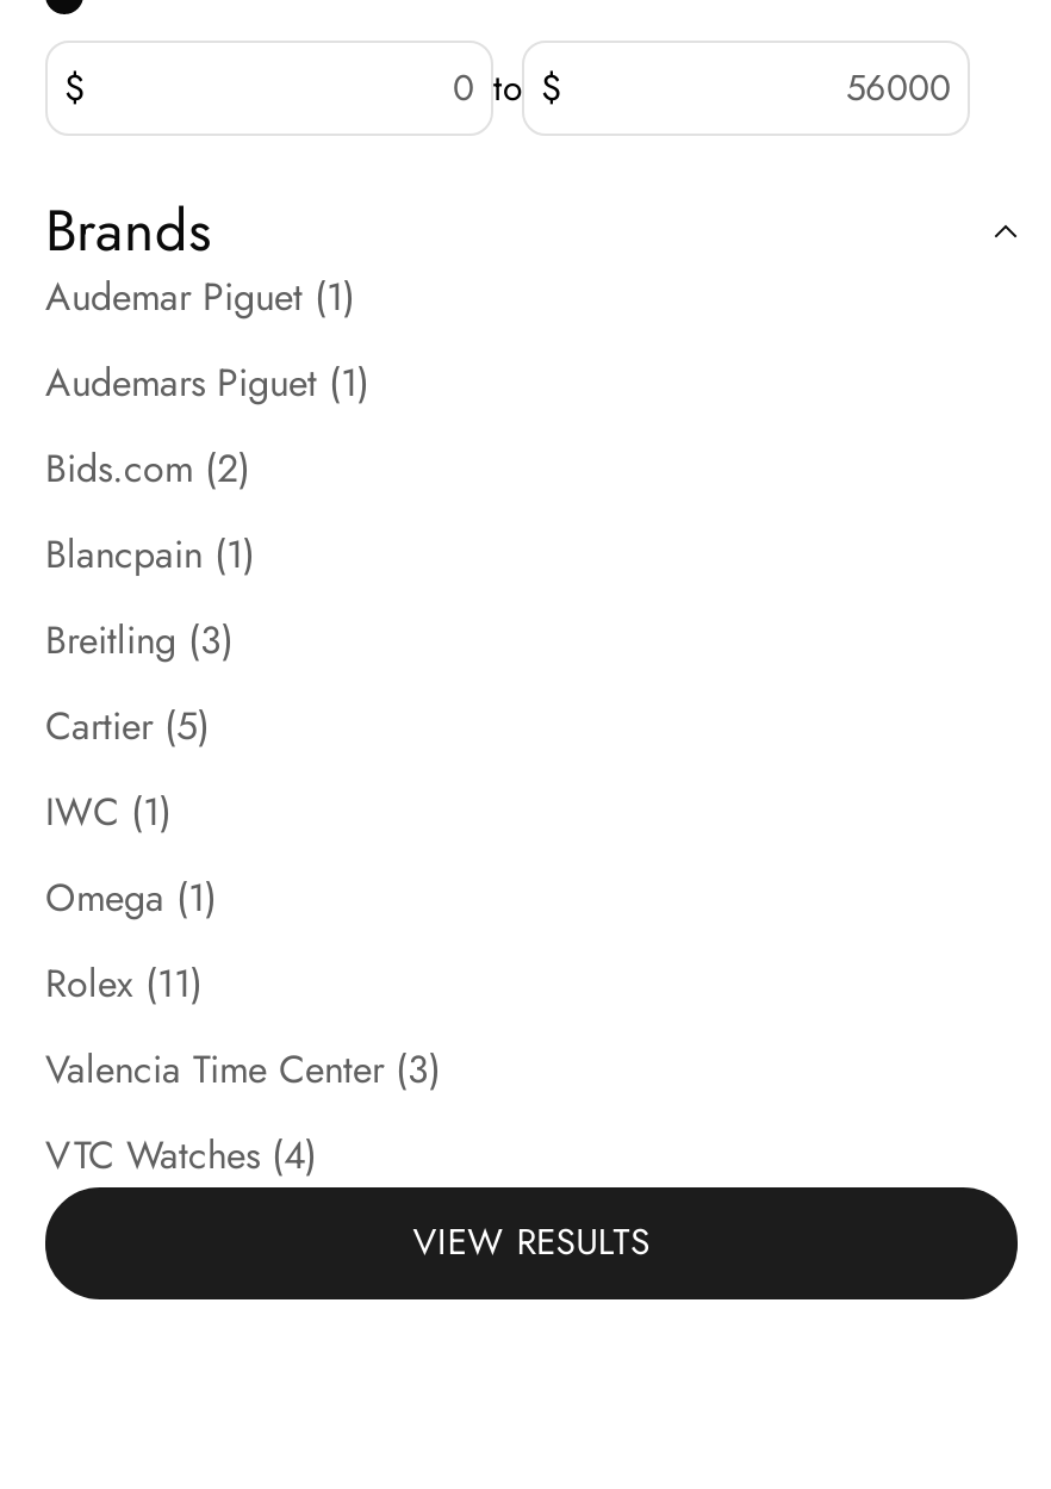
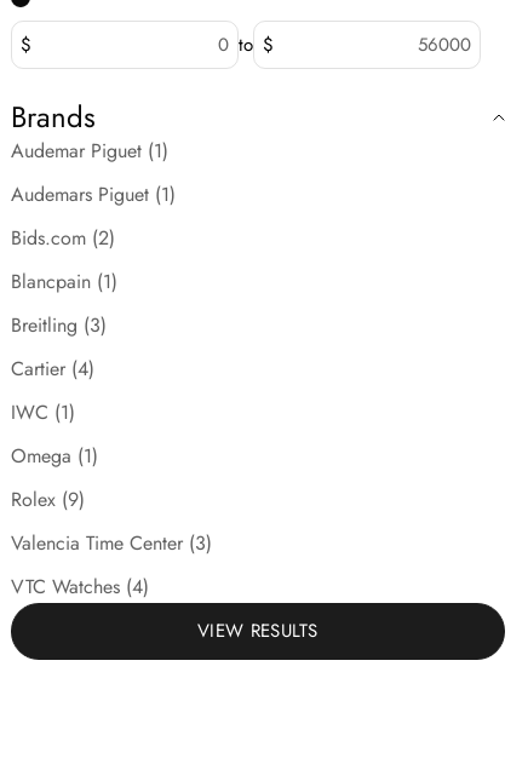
[45,699,210,753] Cartier (5) -> [11,355,94,383] Cartier (4)
[45,956,203,1011] Rolex (11) -> [11,486,85,513] Rolex (9)

